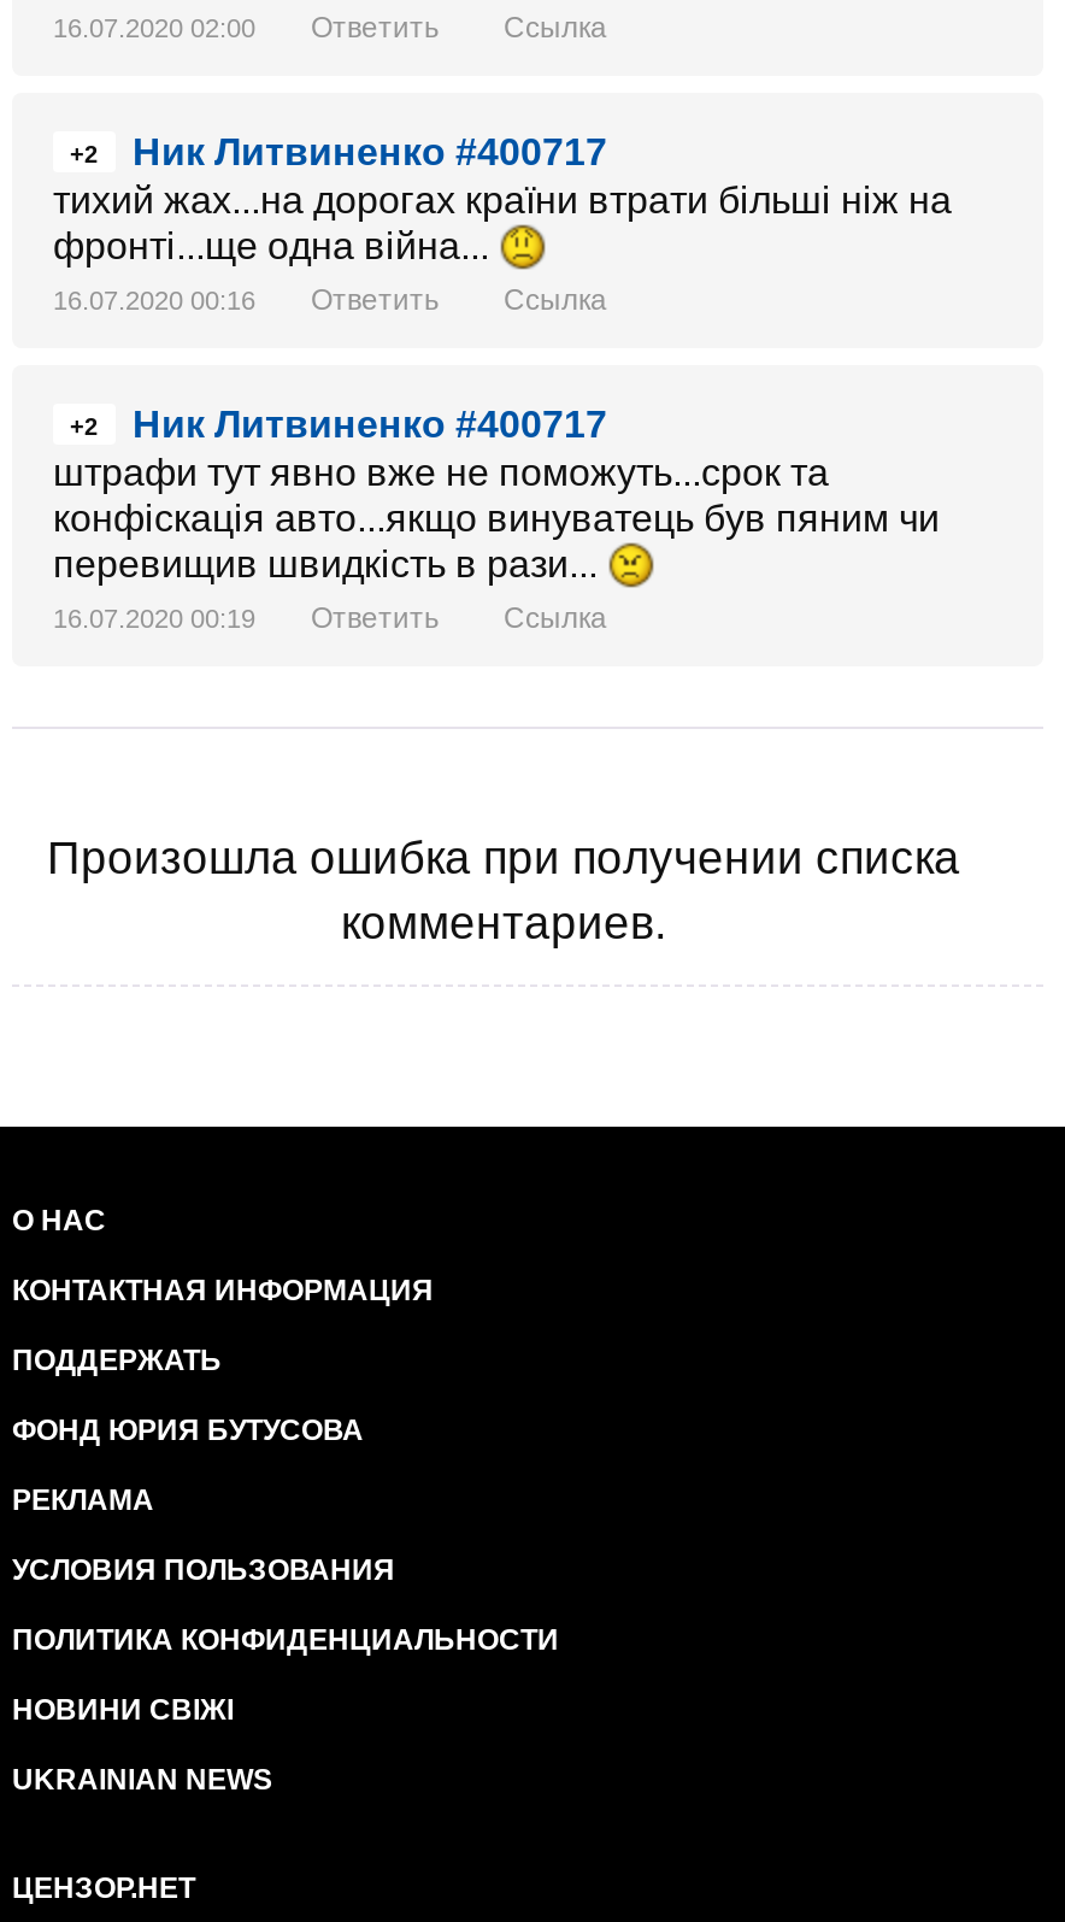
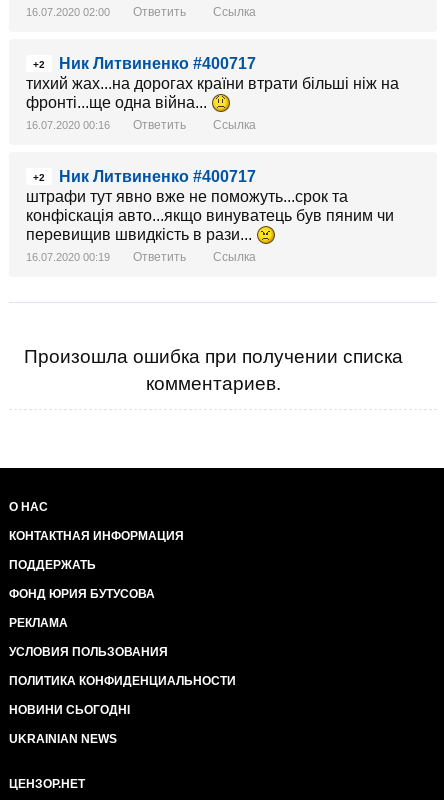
[12,1693,234,1727] НОВИНИ СВІЖІ -> [9,703,130,717] НОВИНИ СЬОГОДНІ

